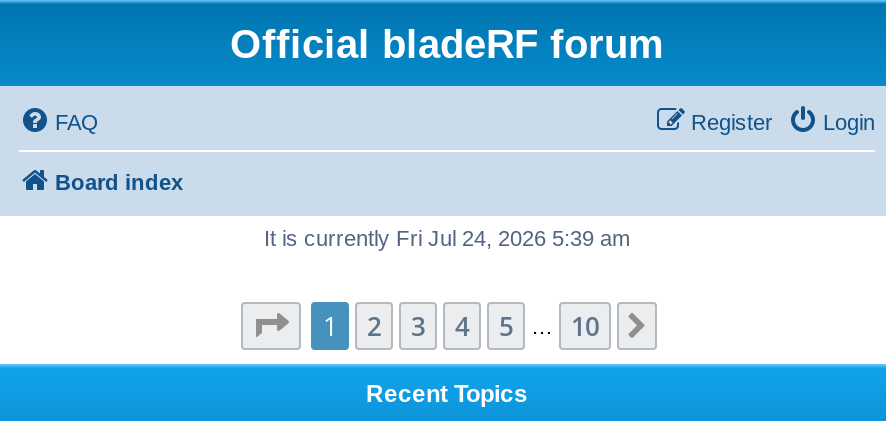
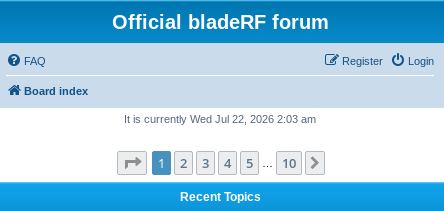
[264,226,630,250] It is currently Fri Jul 24, 2026 5:39 am -> [124,113,316,125] It is currently Wed Jul 22, 2026 2:03 am

